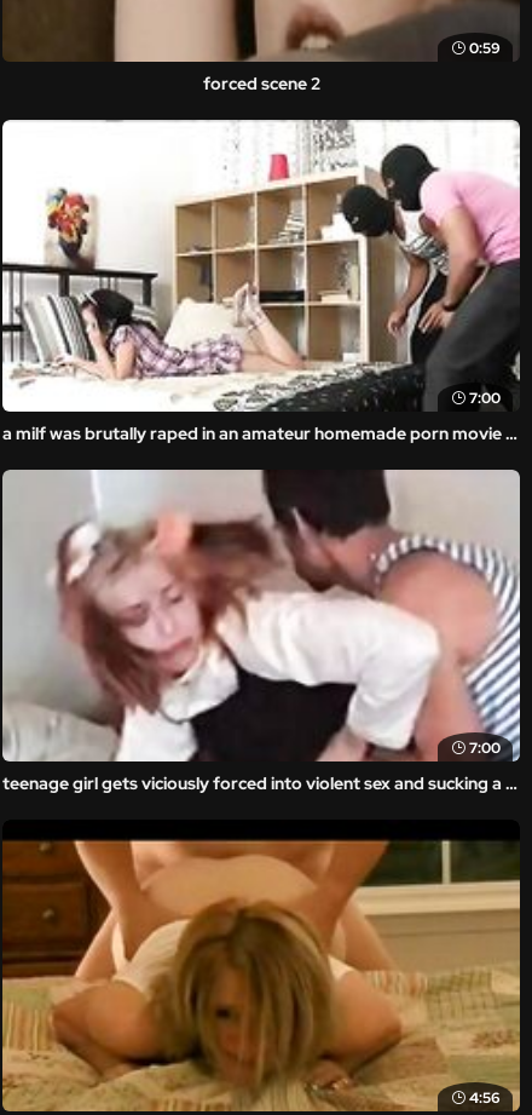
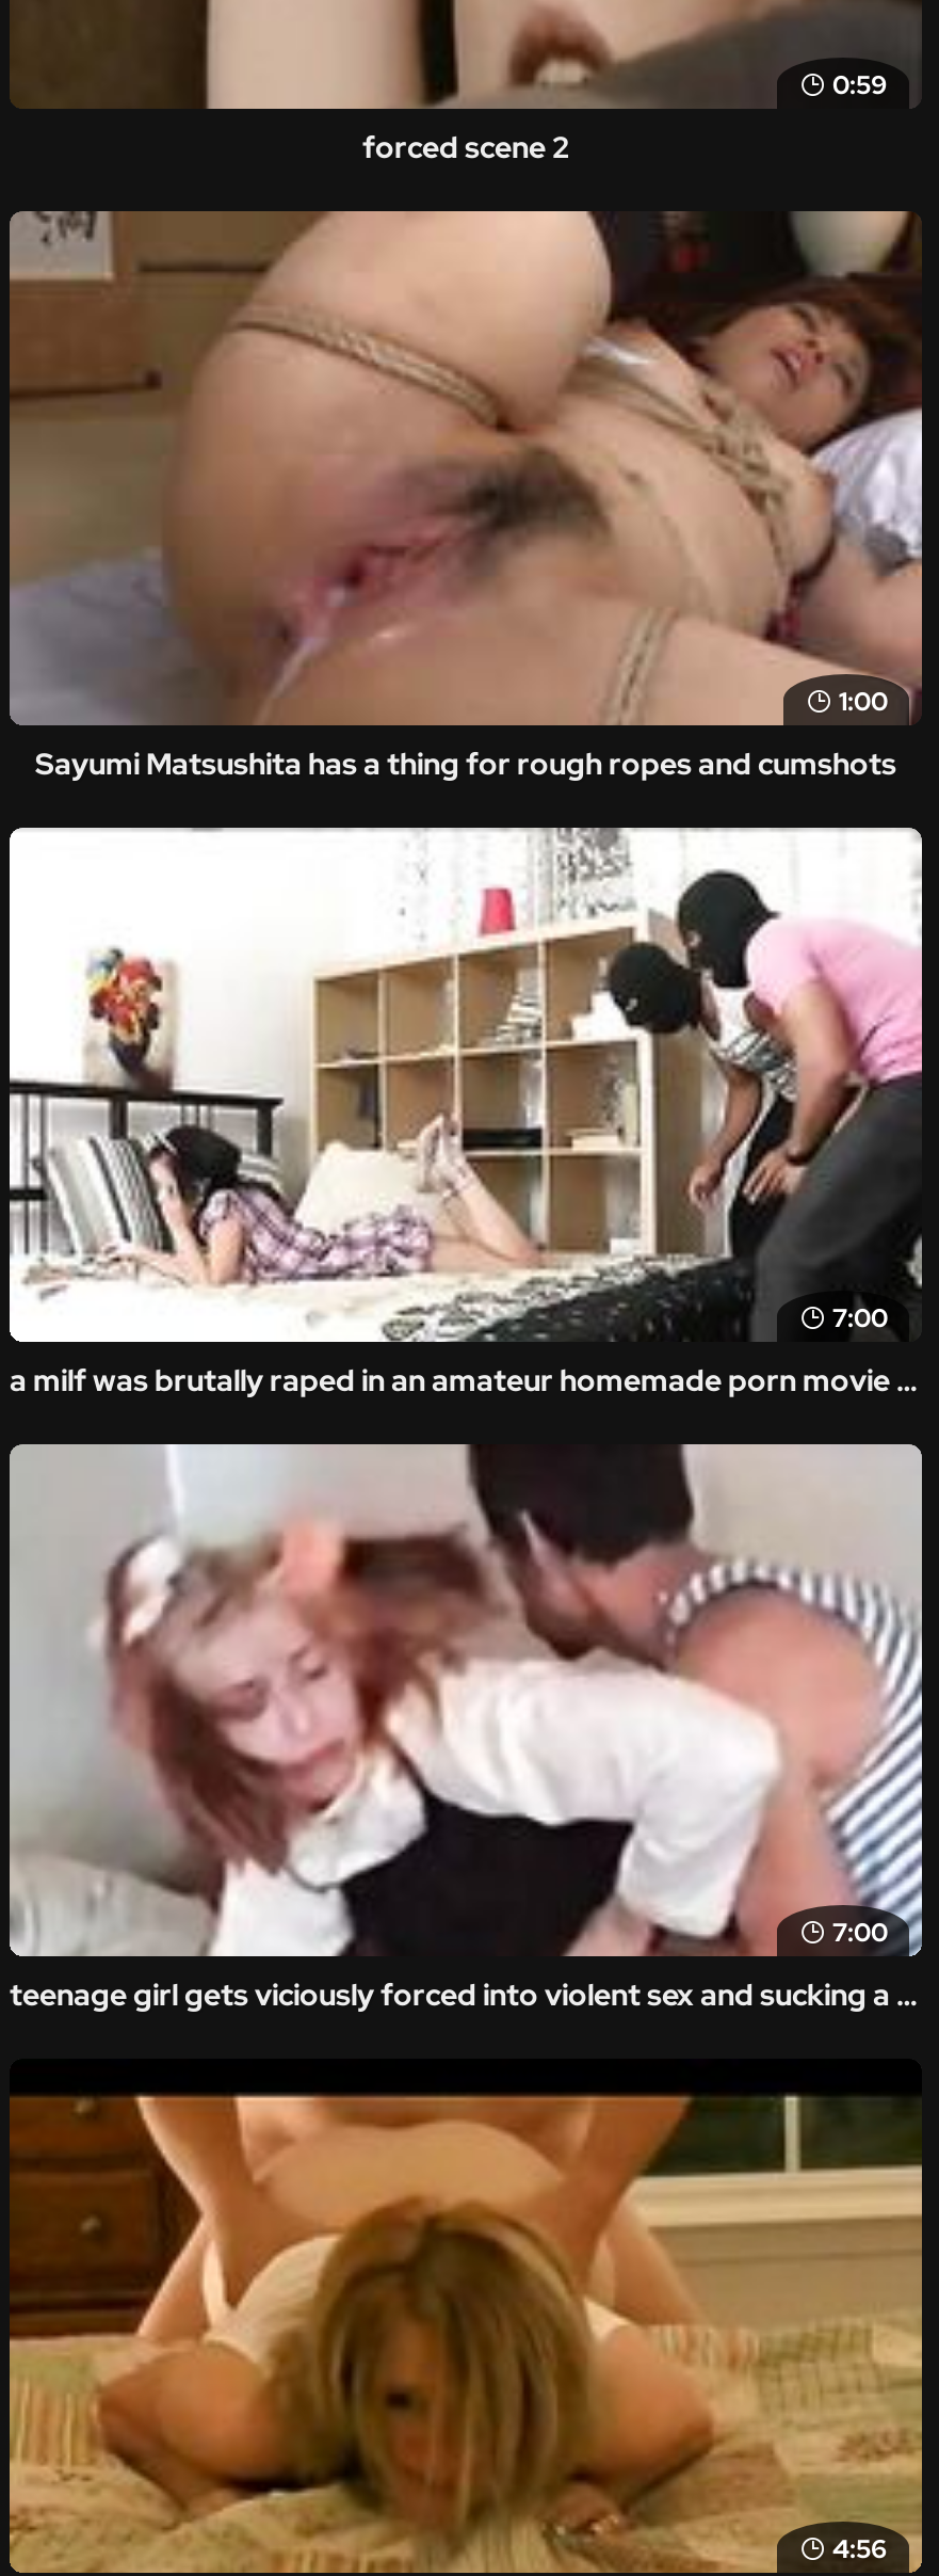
none -> [10,209,924,783] [image] | 1:00 | Sayumi Matsushita has a thing for rough ropes and cumshots

